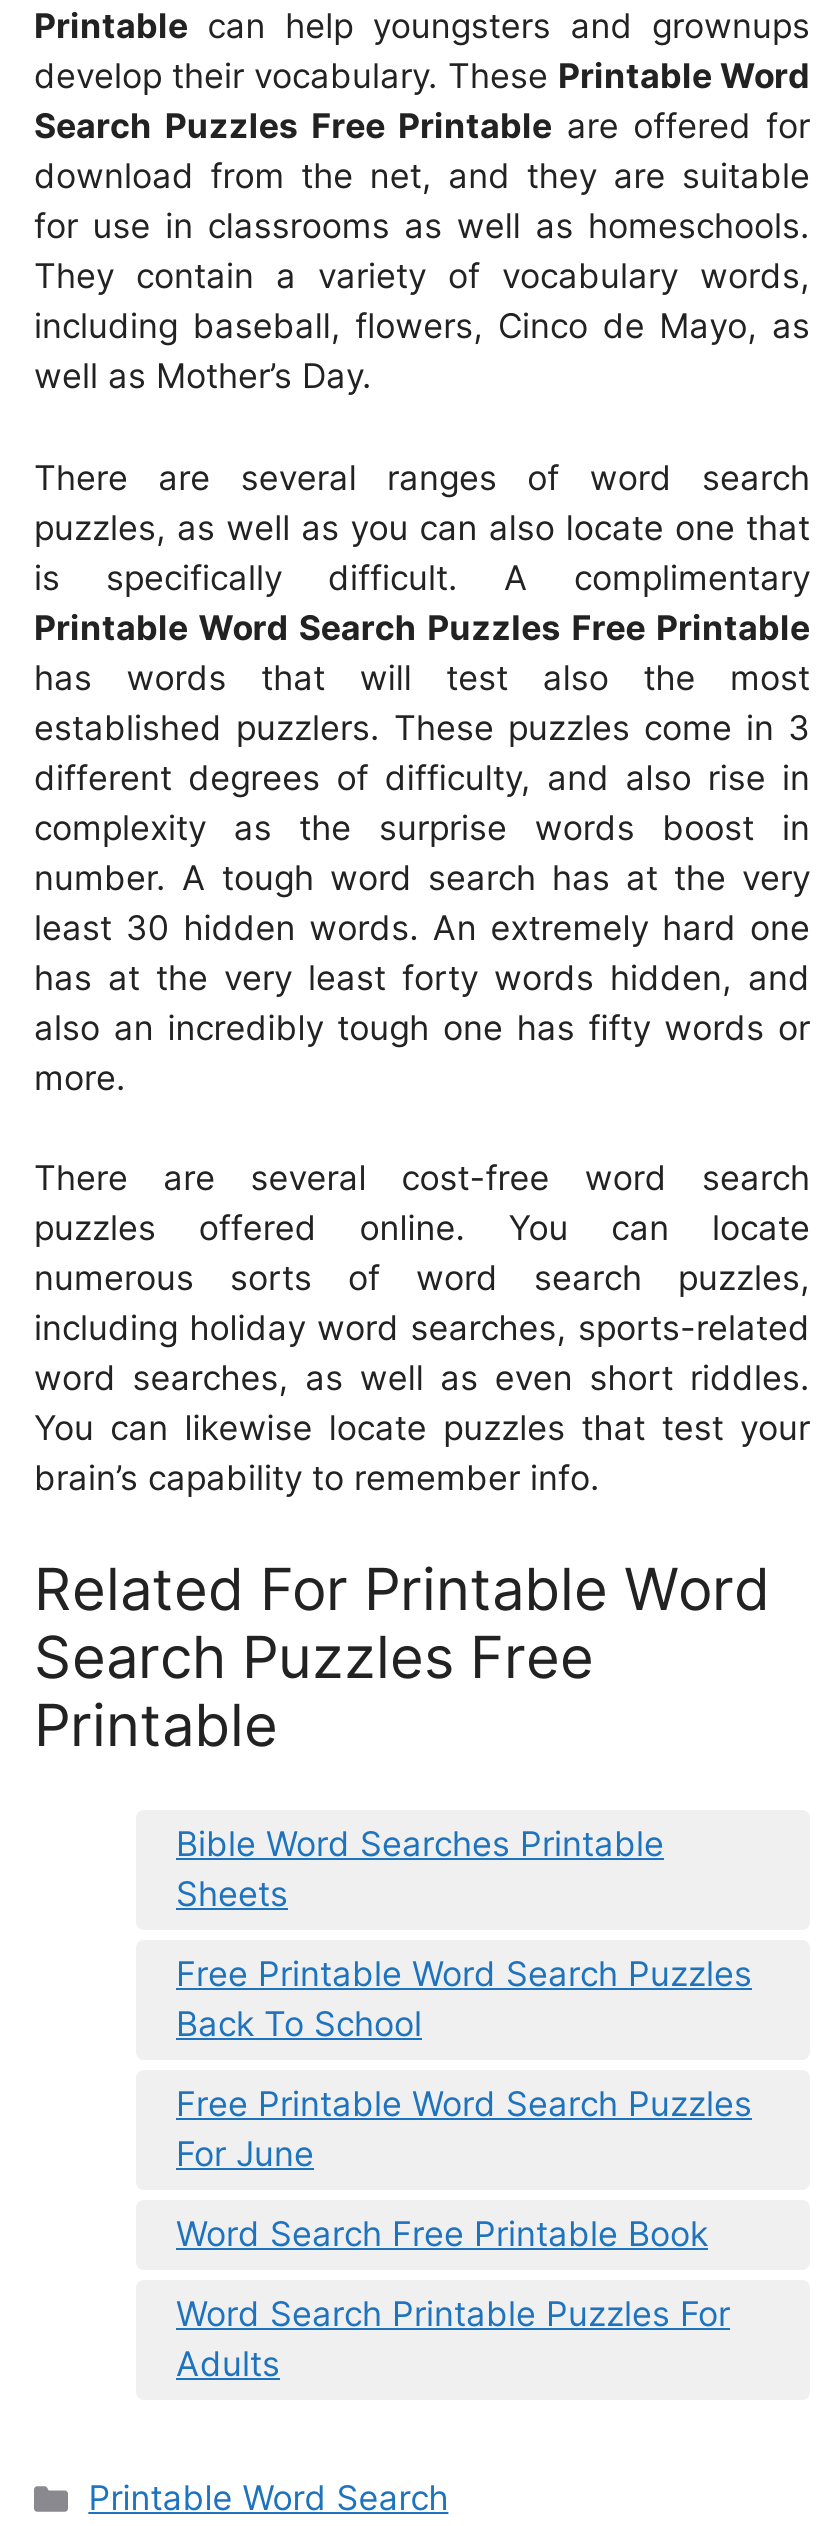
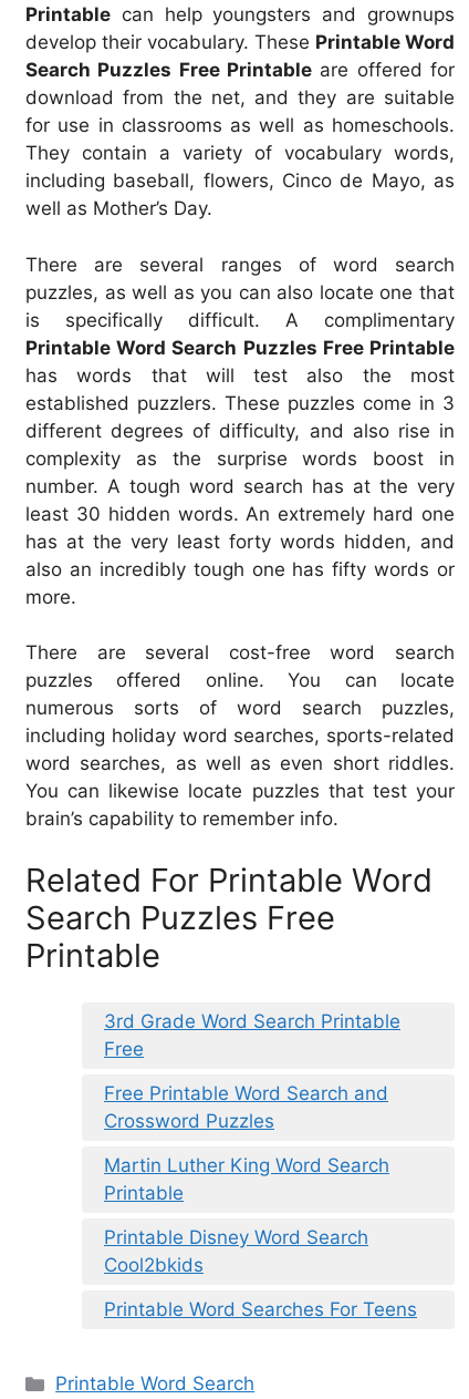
[176,1825,664,1915] Bible Word Searches Printable | Sheets -> [104,1011,400,1061] 3rd Grade Word Search Printable | Free
[176,1955,752,2045] Free Printable Word Search Puzzles | Back To School -> [104,1083,388,1133] Free Printable Word Search and | Crossword Puzzles
[176,2085,752,2175] Free Printable Word Search Puzzles | For June -> [104,1155,389,1205] Martin Luther King Word Search | Printable
[176,2215,708,2255] Word Search Free Printable Book -> [104,1227,368,1277] Printable Disney Word Search | Cool2bkids
[176,2295,730,2385] Word Search Printable Puzzles For | Adults -> [104,1299,417,1321] Printable Word Searches For Teens

